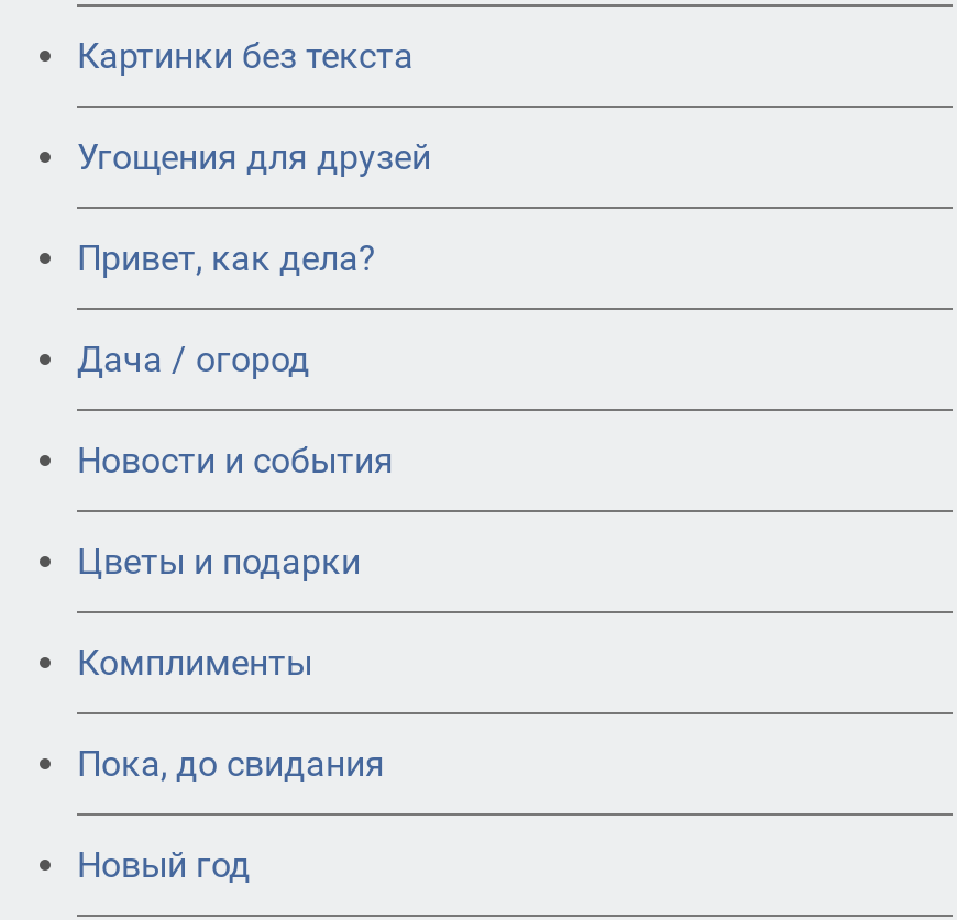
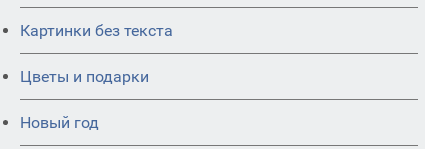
[77,136,431,481] Угощения для друзей | Привет, как дела? | Дача / огород | Новости и события -> none
[77,642,385,785] Комплименты | Пока, до свидания -> none

